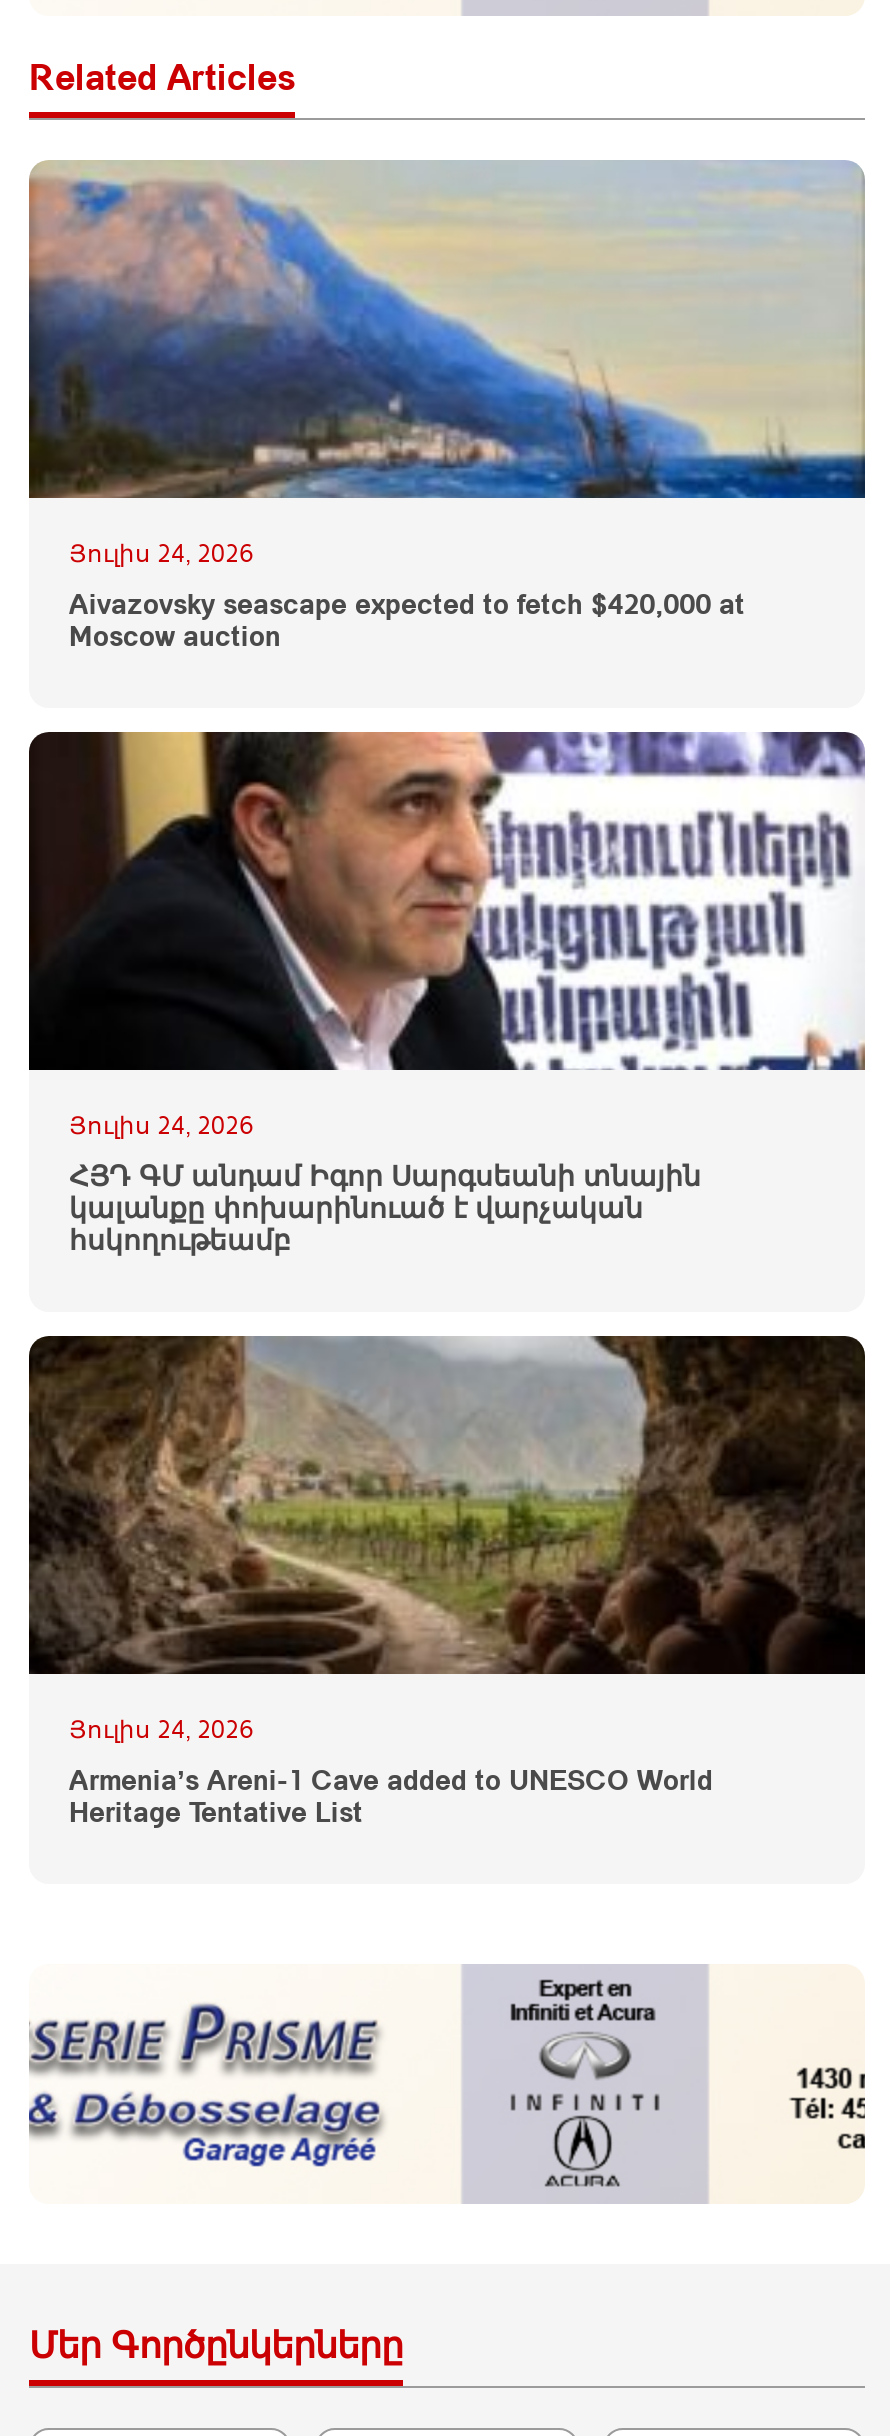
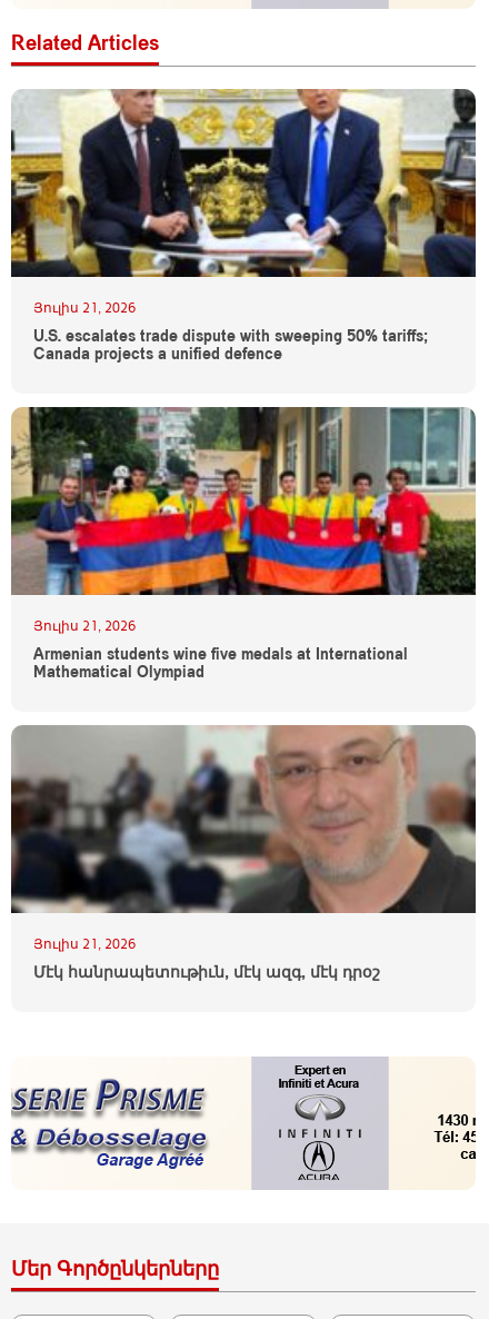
[29,160,865,567] [image] | Յուլիս 24, 2026 -> [10,89,477,315] [image] | Յուլիս 21, 2026
[69,585,745,651] Aivazovsky seascape expected to fetch $420,000 at | Moscow auction -> [33,325,428,362] U.S. escalates trade dispute with sweeping 50% tariffs; | Canada projects a unified defence
[27,730,867,1139] [image] | Յուլիս 24, 2026 -> [10,406,477,633] [image] | Յուլիս 21, 2026
[69,1157,701,1255] ՀՅԴ ԳՄ անդամ Իգոր Սարգսեանի տնային | կալանքը փոխարինուած է վարչական | հսկողութեամբ -> [33,643,408,680] Armenian students wine five medals at International | Mathematical Olympiad
[29,1334,865,1743] [image] | Յուլիս 24, 2026 -> [11,724,477,951] [image] | Յուլիս 21, 2026
[69,1761,713,1827] Armenia’s Areni-1 Cave added to UNESCO World | Heritage Tentative List -> [33,961,380,980] Մէկ հանրապետութիւն, մէկ ազգ, մէկ դրօշ

